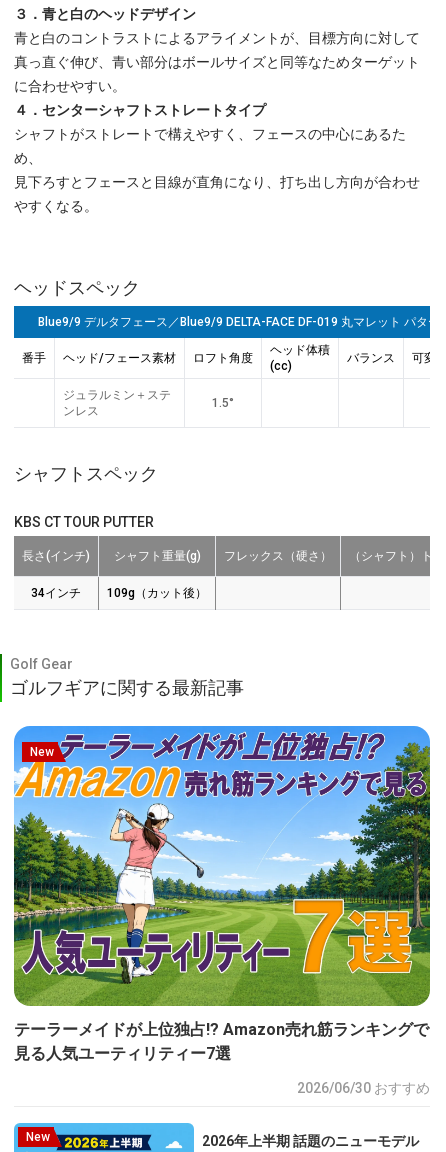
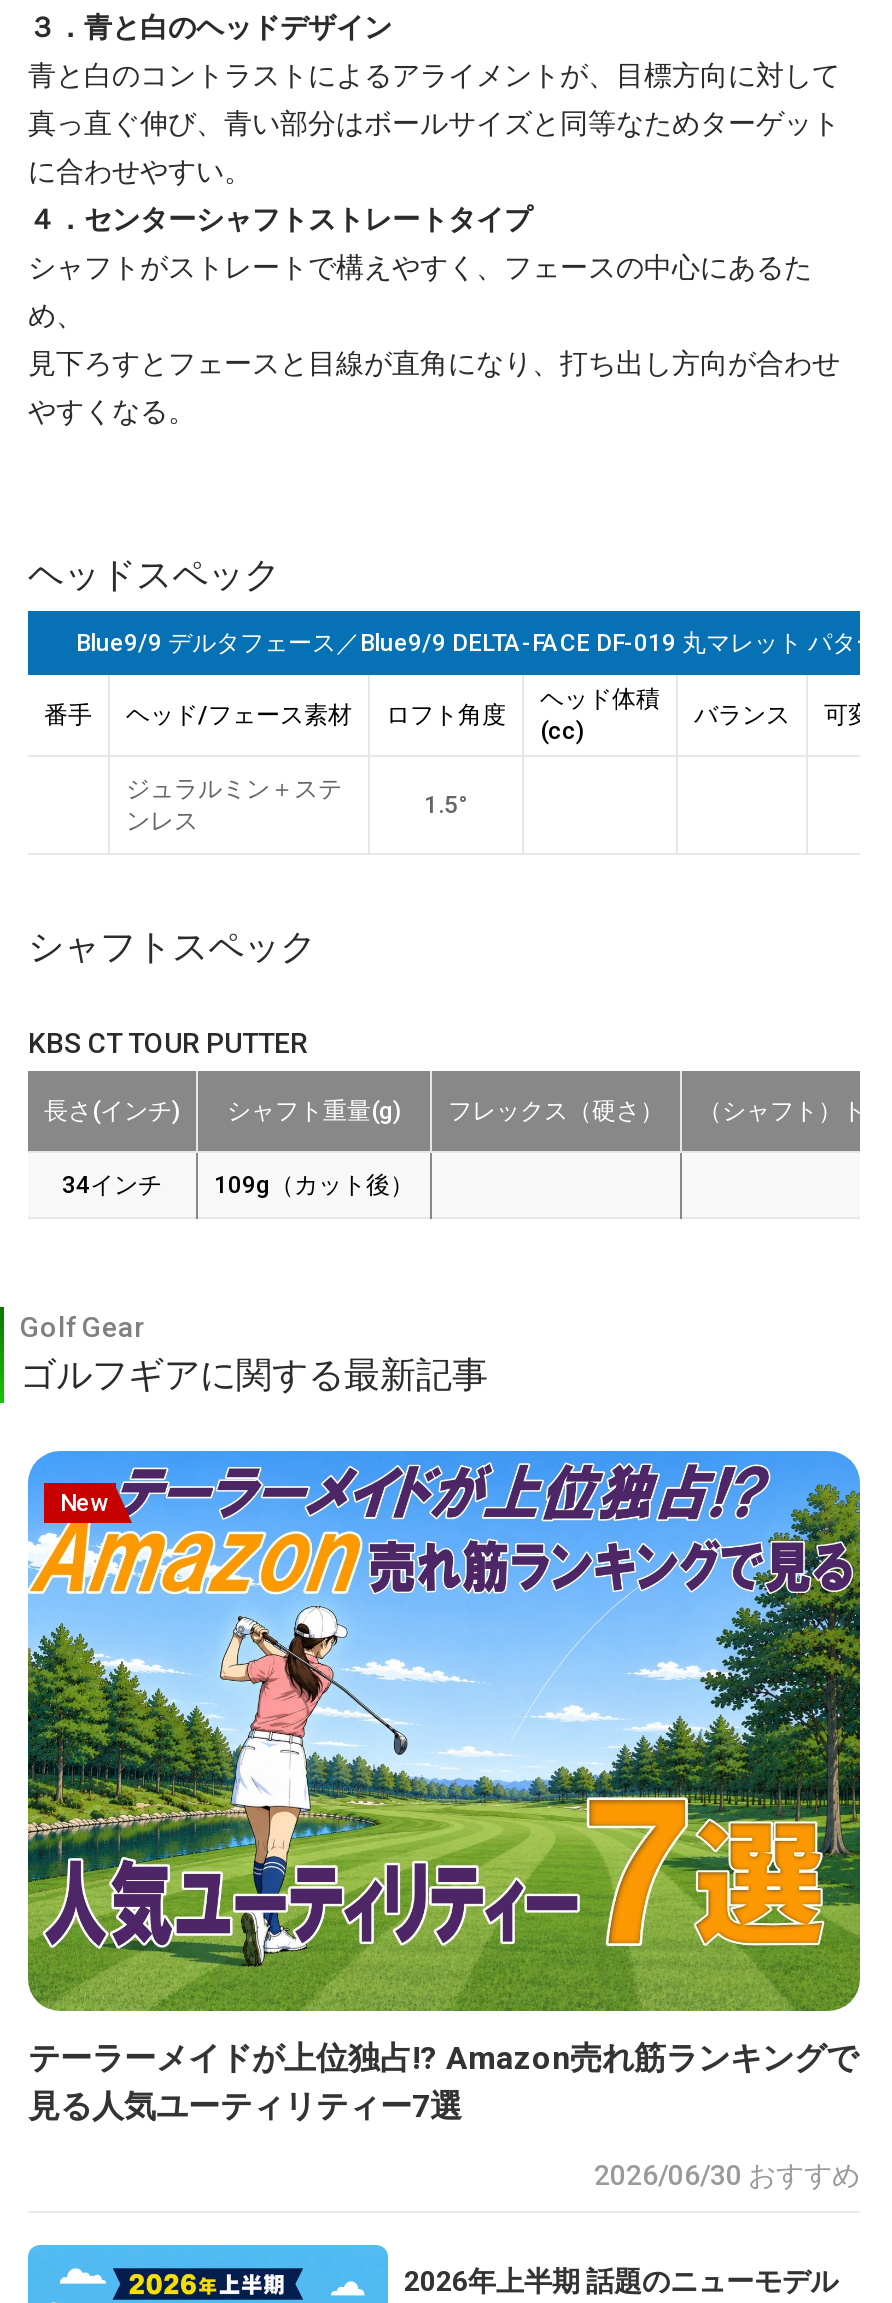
[26,1130,50,1144] New -> none

